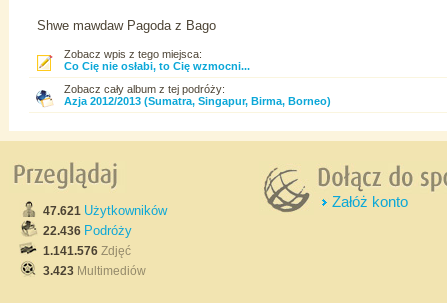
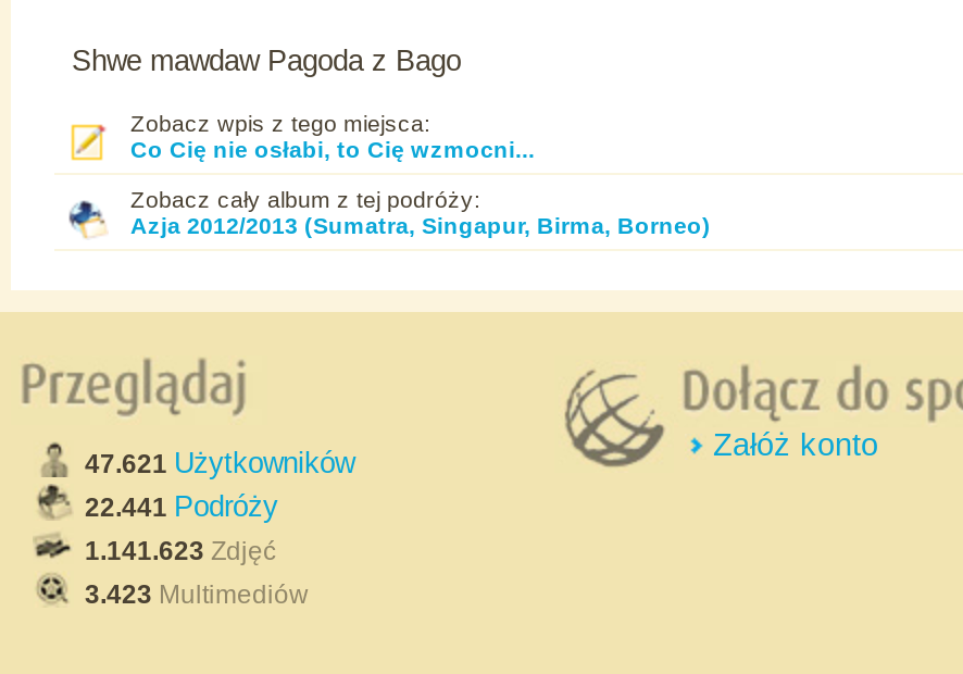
[43,223,132,238] 22.436 Podróży -> [85,490,278,523] 22.441 Podróży
[43,244,131,258] 1.141.576 Zdjęć -> [85,536,276,566] 1.141.623 Zdjęć

